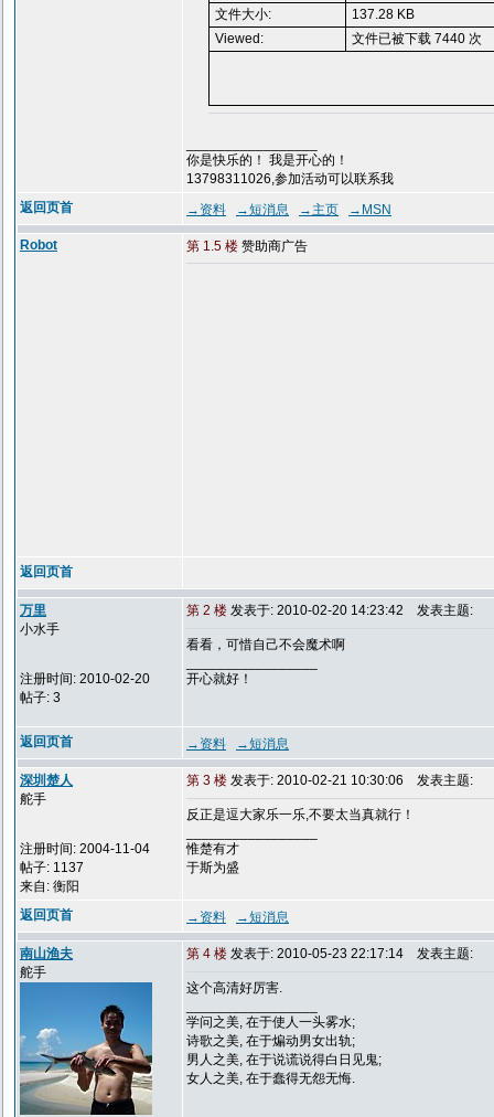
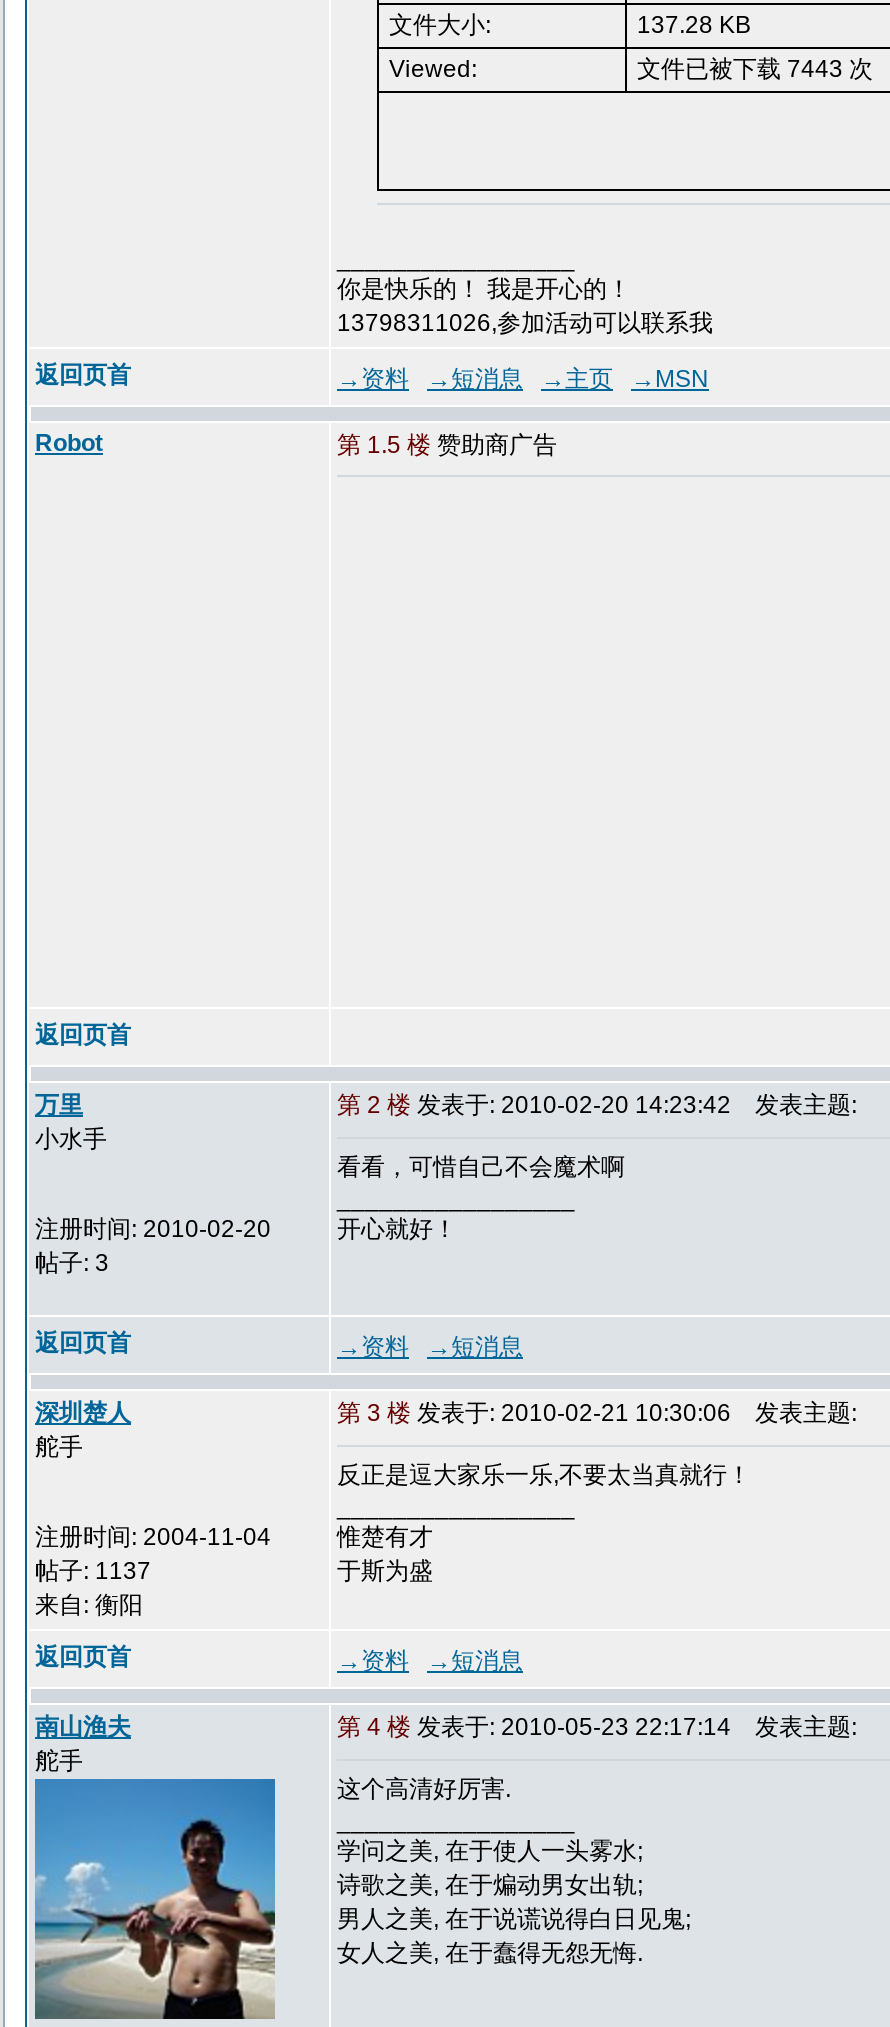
[348,31,482,46] 文件已被下载 7440 次 -> [631,55,873,83] 文件已被下载 7443 次

